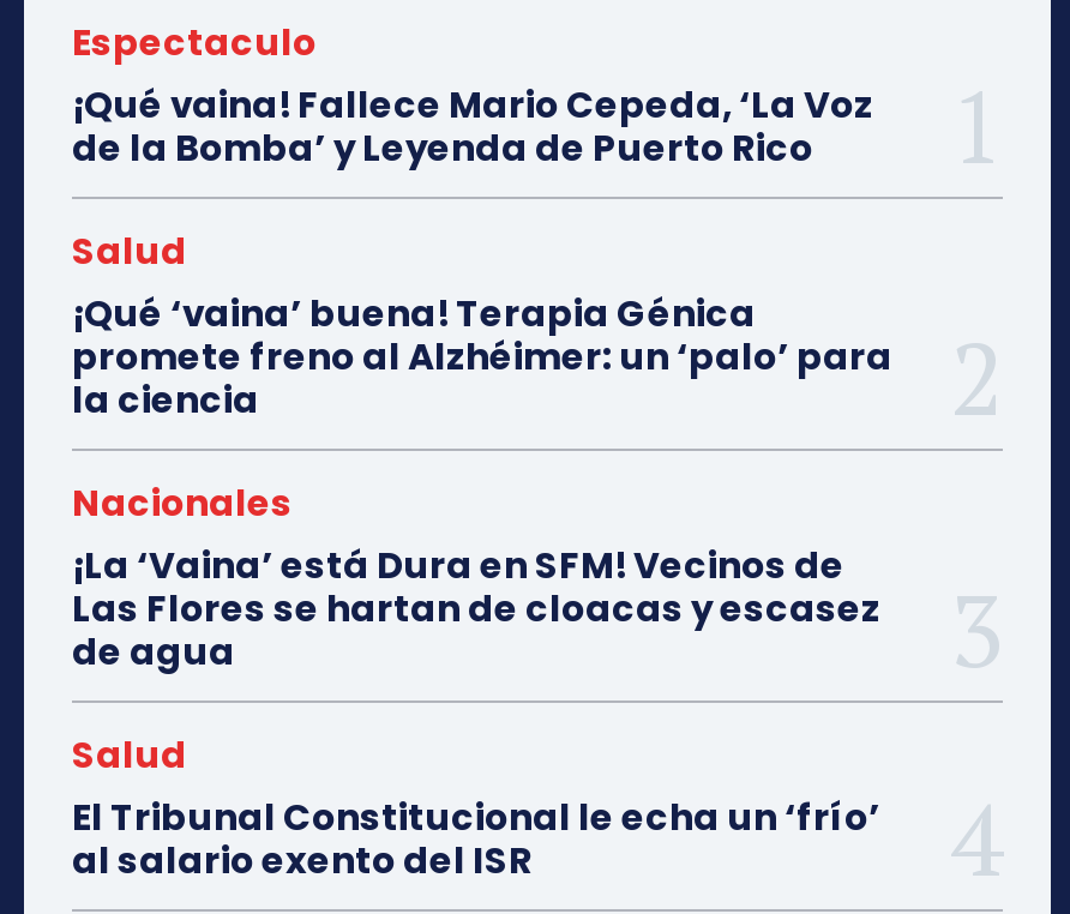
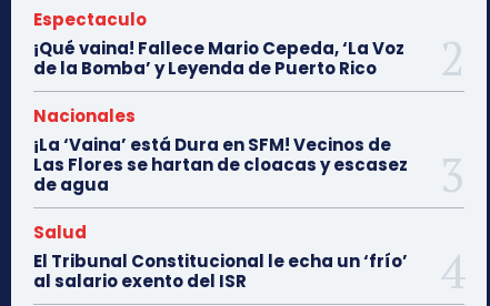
[72,225,892,424] Salud | ¡Qué ‘vaina’ buena! Terapia Génica | promete freno al Alzhéimer: un ‘palo’ para | la ciencia -> none

